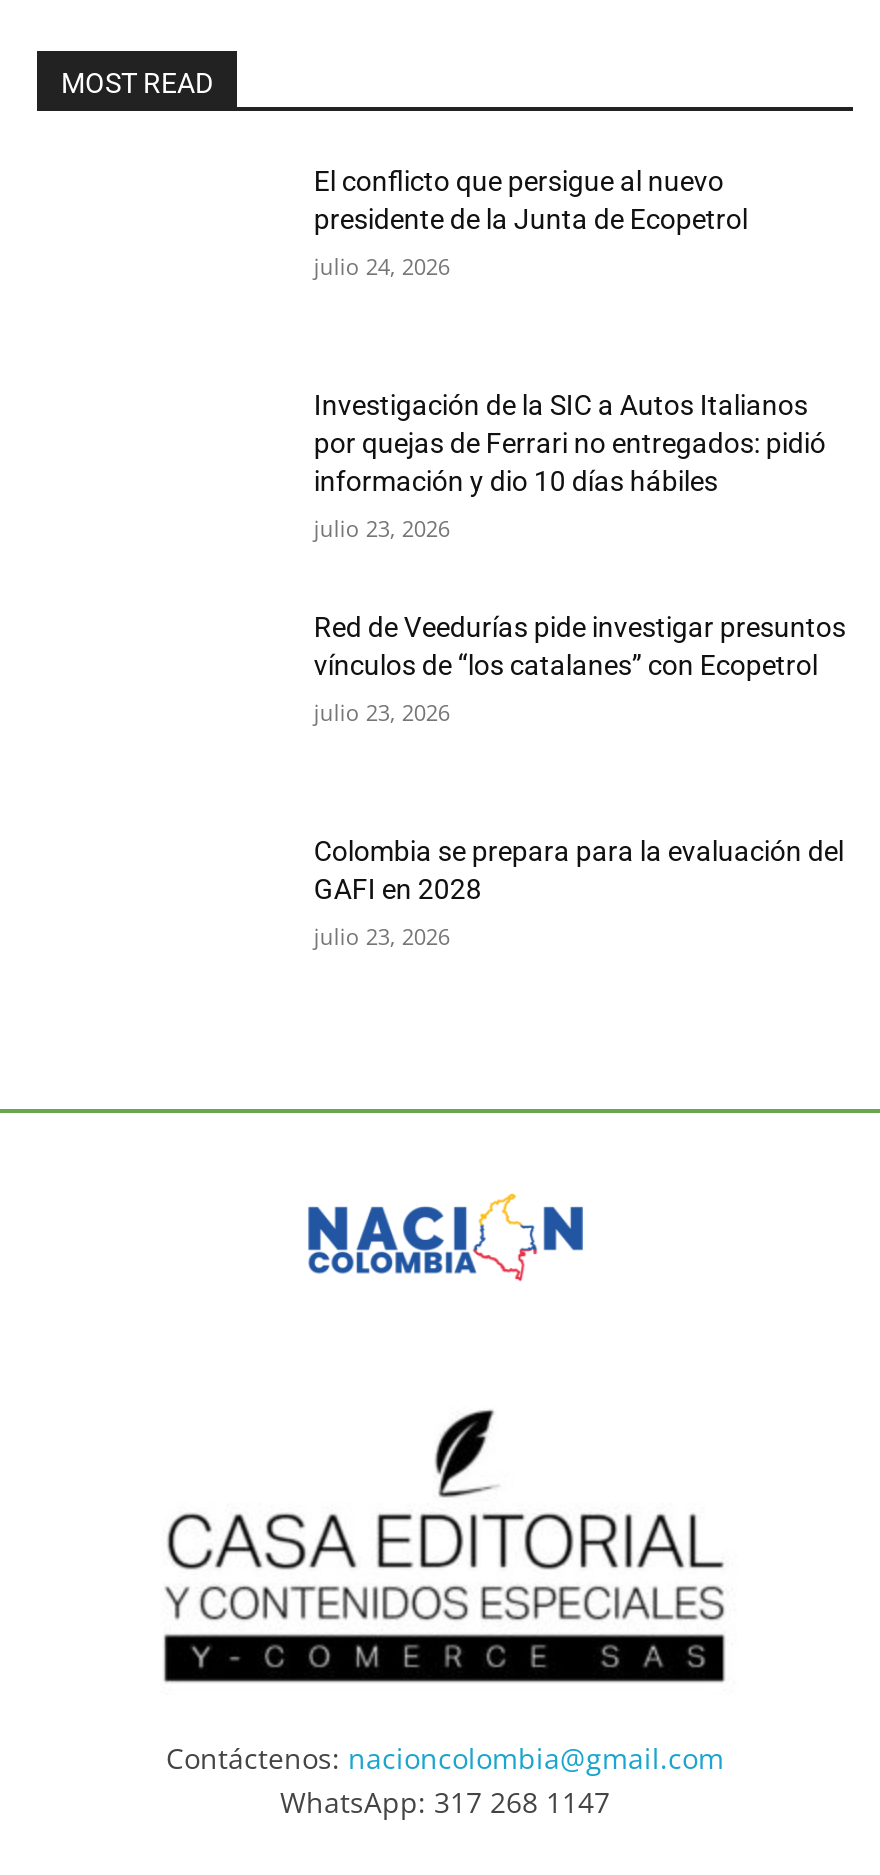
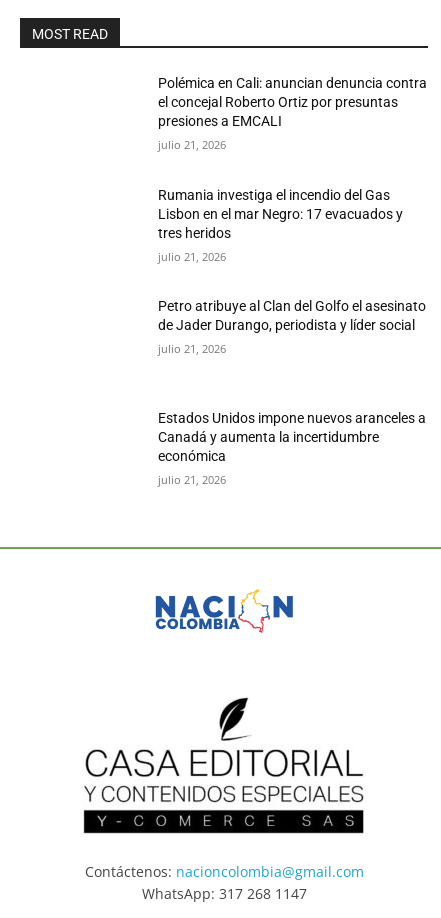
[314,165,748,235] El conflicto que persigue al nuevo | presidente de la Junta de Ecopetrol -> [158,75,427,129] Polémica en Cali: anuncian denuncia contra | el concejal Roberto Ortiz por presuntas | presiones a EMCALI
[314,251,450,281] julio 24, 2026 -> [158,137,226,152] julio 21, 2026
[314,388,826,496] Investigación de la SIC a Autos Italianos | por quejas de Ferrari no entregados: pidió | información y dio 10 días hábiles -> [158,187,403,241] Rumania investiga el incendio del Gas | Lisbon en el mar Negro: 17 evacuados y | tres heridos
[314,512,450,542] julio 23, 2026 -> [158,249,226,264] julio 21, 2026
[314,612,846,682] Red de Veedurías pide investigar presuntos | vínculos de “los catalanes” con Ecopetrol -> [158,298,426,333] Petro atribuye al Clan del Golfo el asesinato | de Jader Durango, periodista y líder social
[314,698,450,728] julio 23, 2026 -> [158,341,226,356] julio 21, 2026
[314,835,844,905] Colombia se prepara para la evaluación del | GAFI en 2028 -> [158,410,426,464] Estados Unidos impone nuevos aranceles a | Canadá y aumenta la incertidumbre | económica
[314,921,450,951] julio 23, 2026 -> [158,472,226,487] julio 21, 2026

